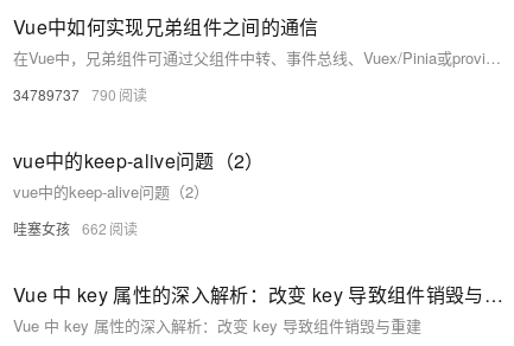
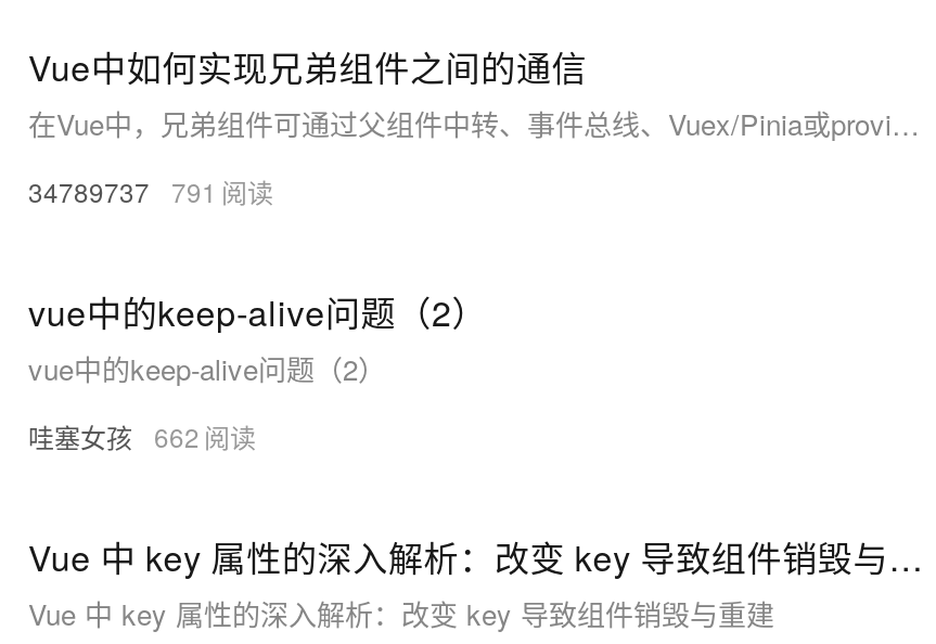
[13,84,116,105] 34789737 790 -> [28,173,217,210] 34789737 791

